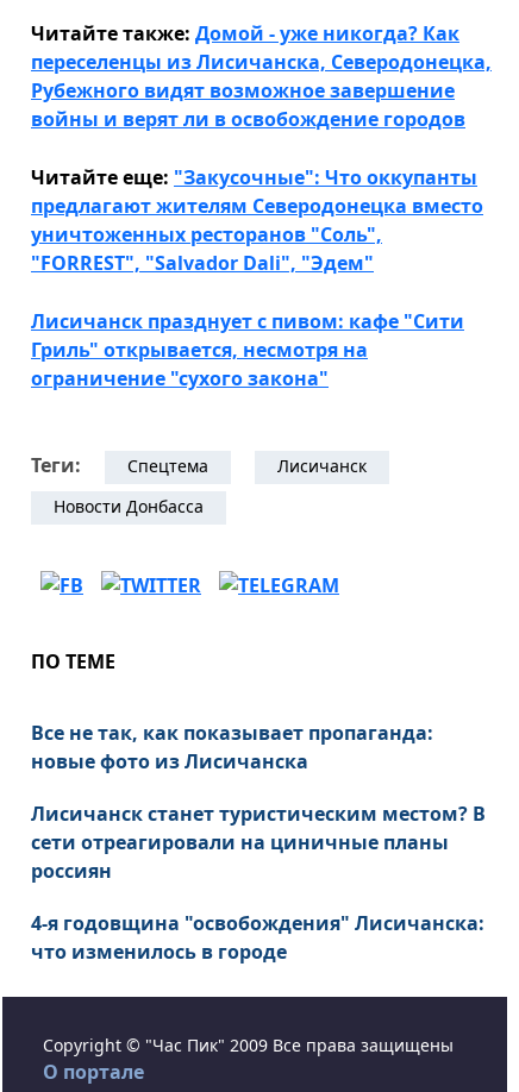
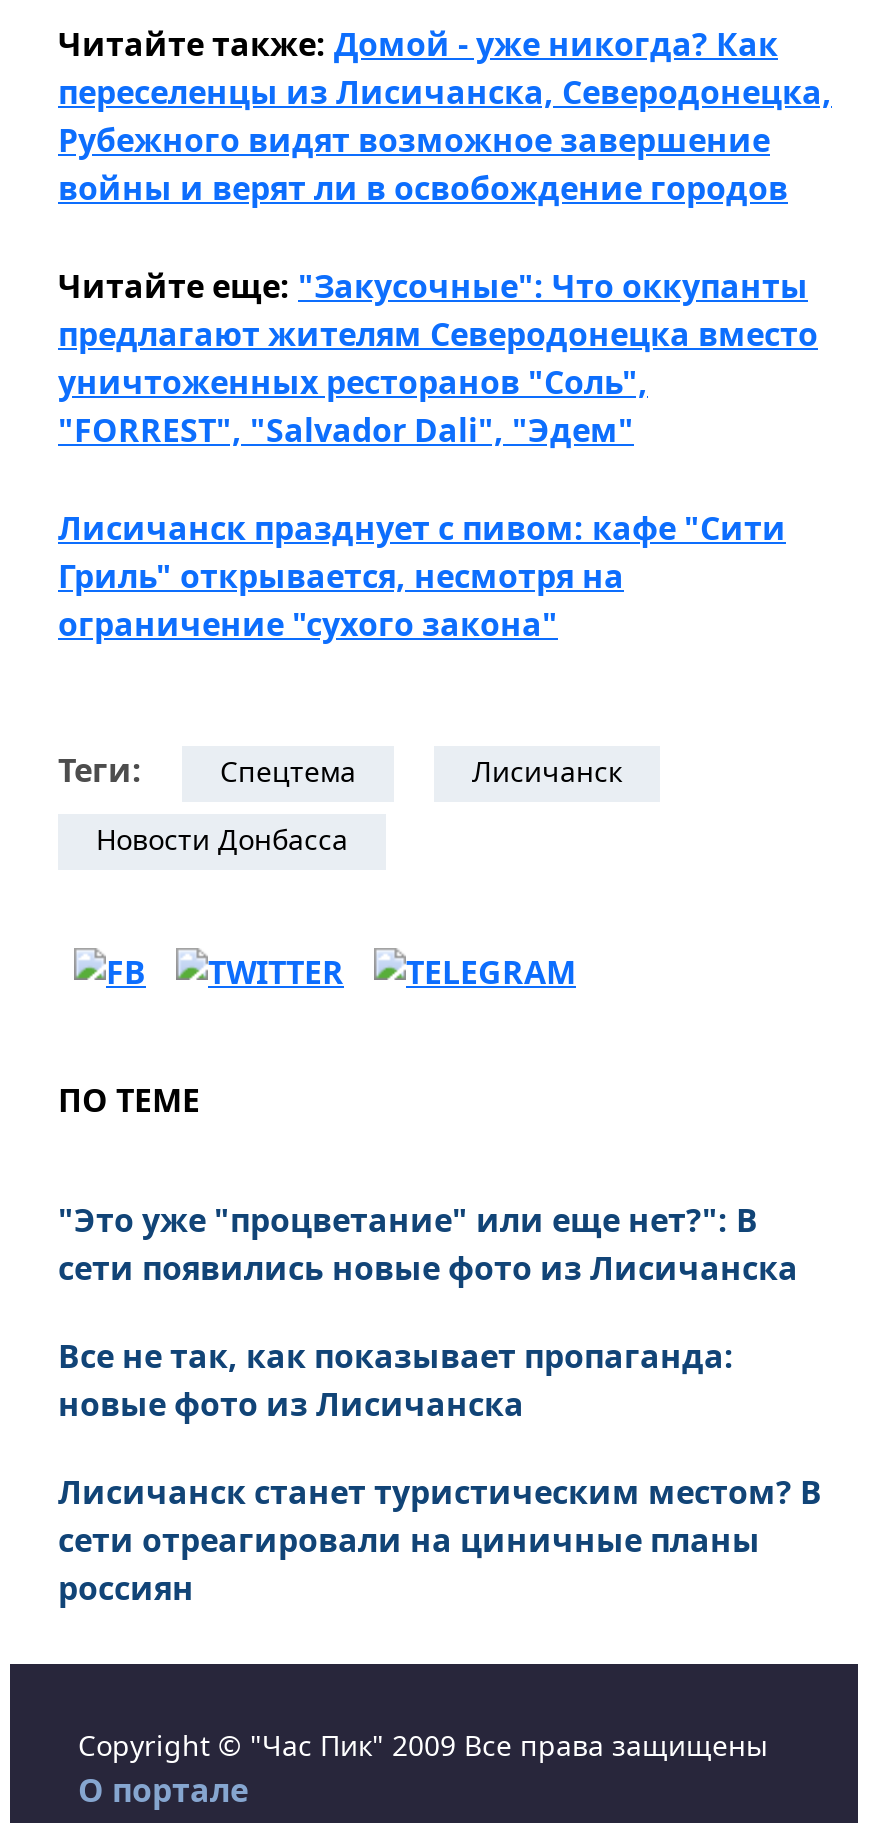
none -> [58,1199,798,1291] "Это уже "процветание" или еще нет?": В | сети появились новые фото из Лисичанска
moved [31,720,486,884] -> [58,1335,822,1611]: Все не так, как показывает пропаганда: | новые фото из Лисичанска | Лисичанск станет туристическим местом? В | сети отреагировали на циничные планы | россиян
[31,910,484,965] 4-я годовщина "освобождения" Лисичанска: | что изменилось в городе -> none

